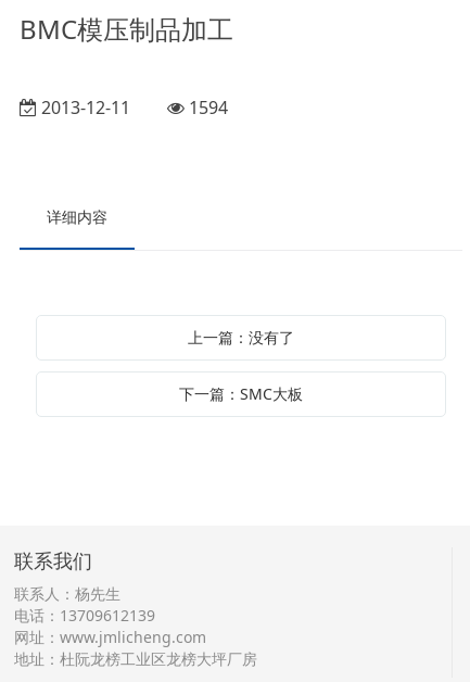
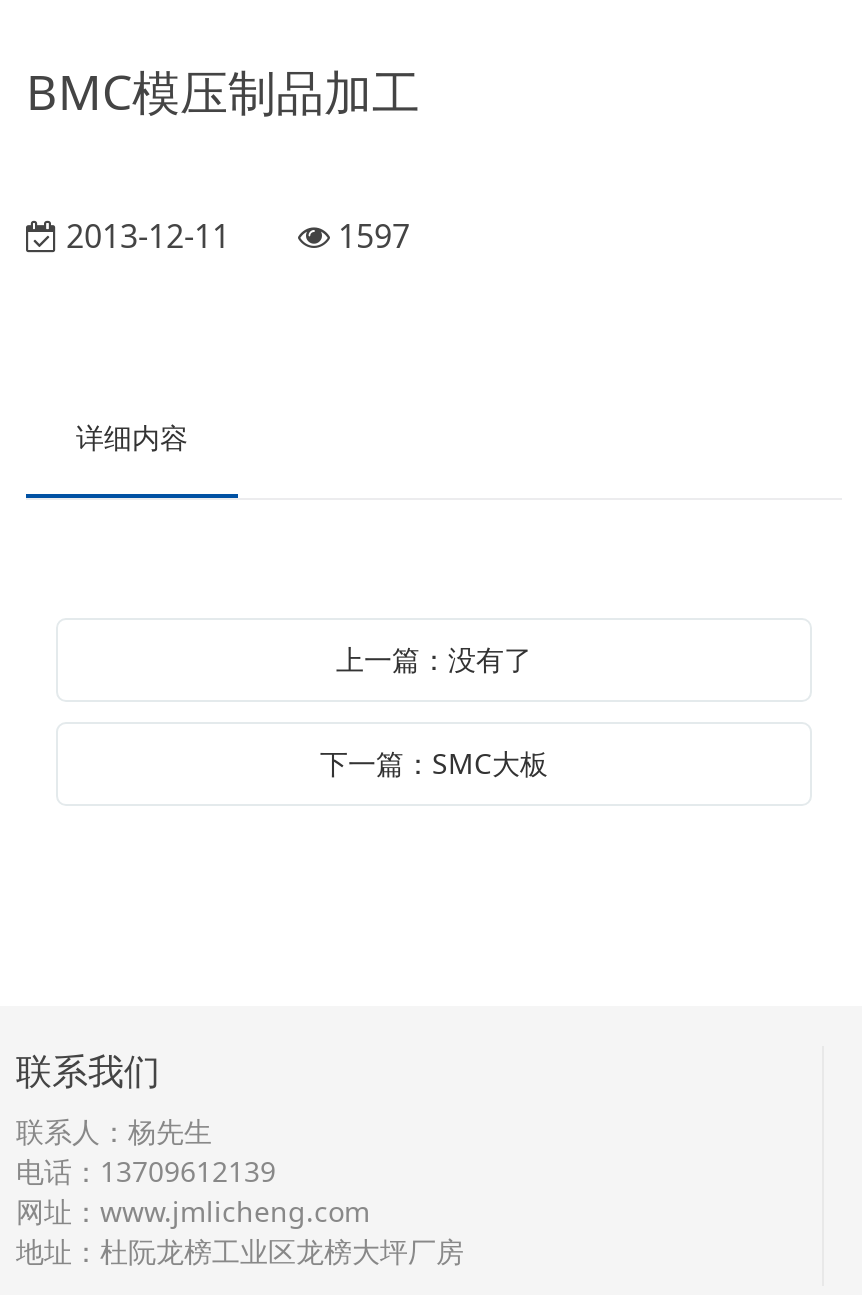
[185,95,228,119] 1594 -> [330,214,410,258] 1597

